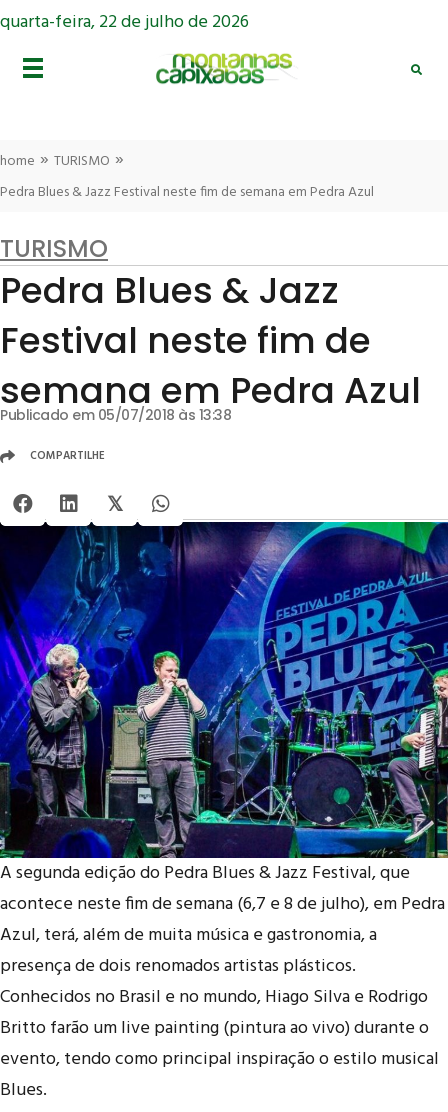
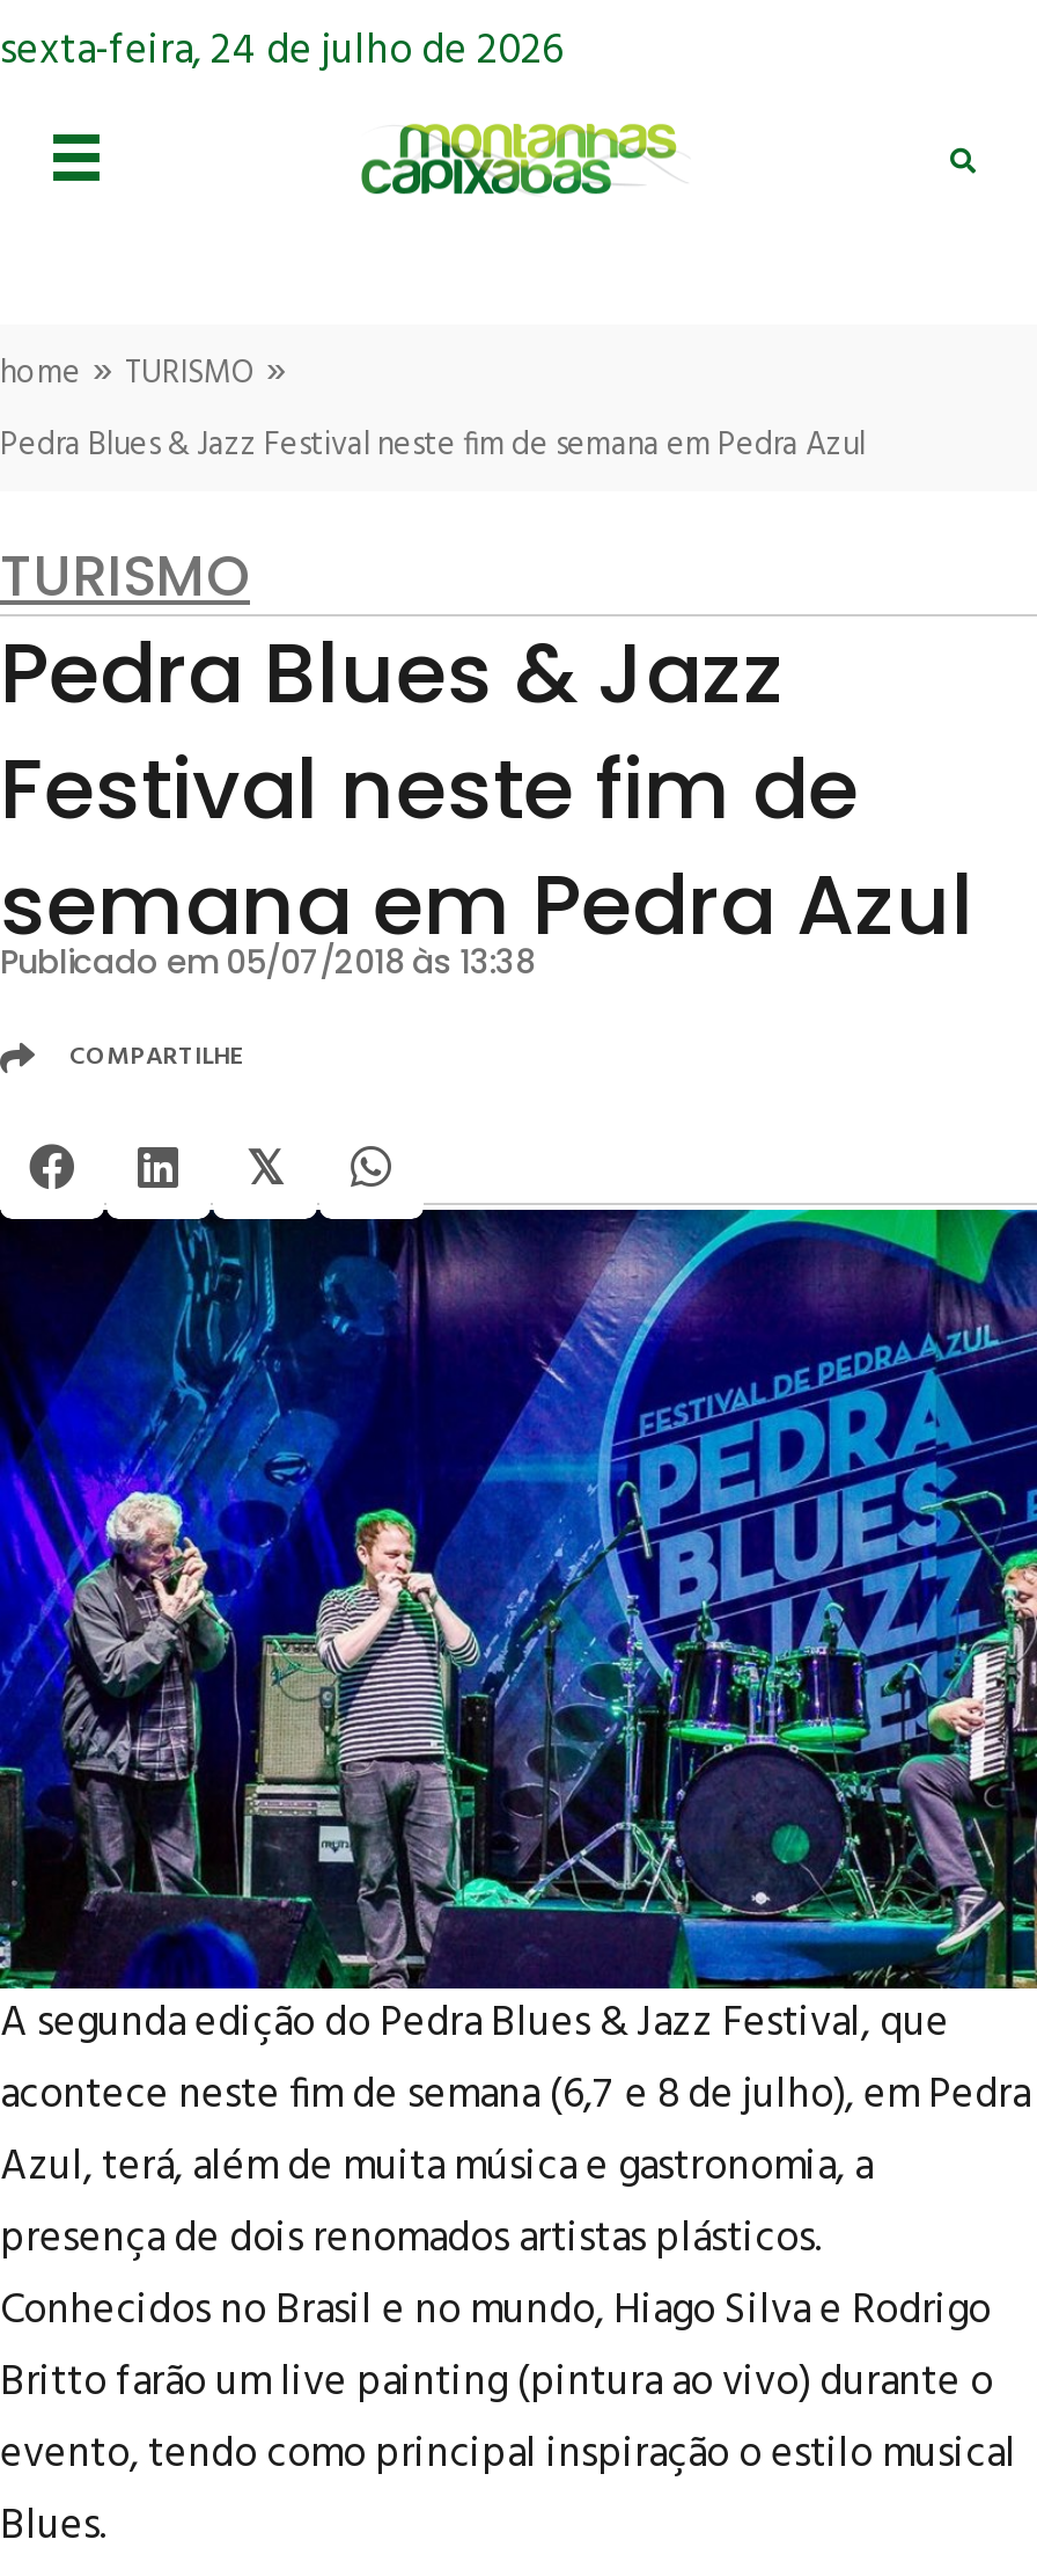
[0,8,249,37] quarta-feira, 22 de julho de 2026 -> [0,19,562,86] sexta-feira, 24 de julho de 2026

